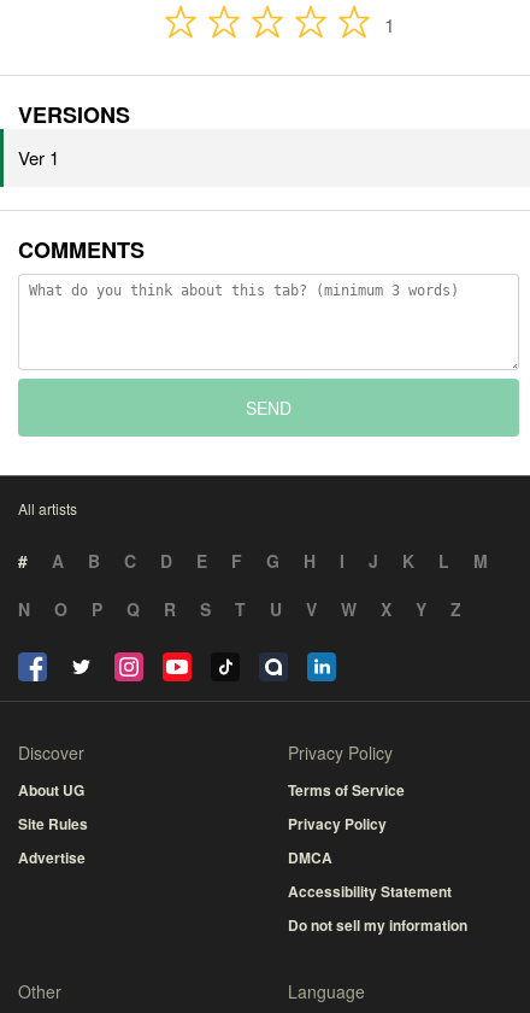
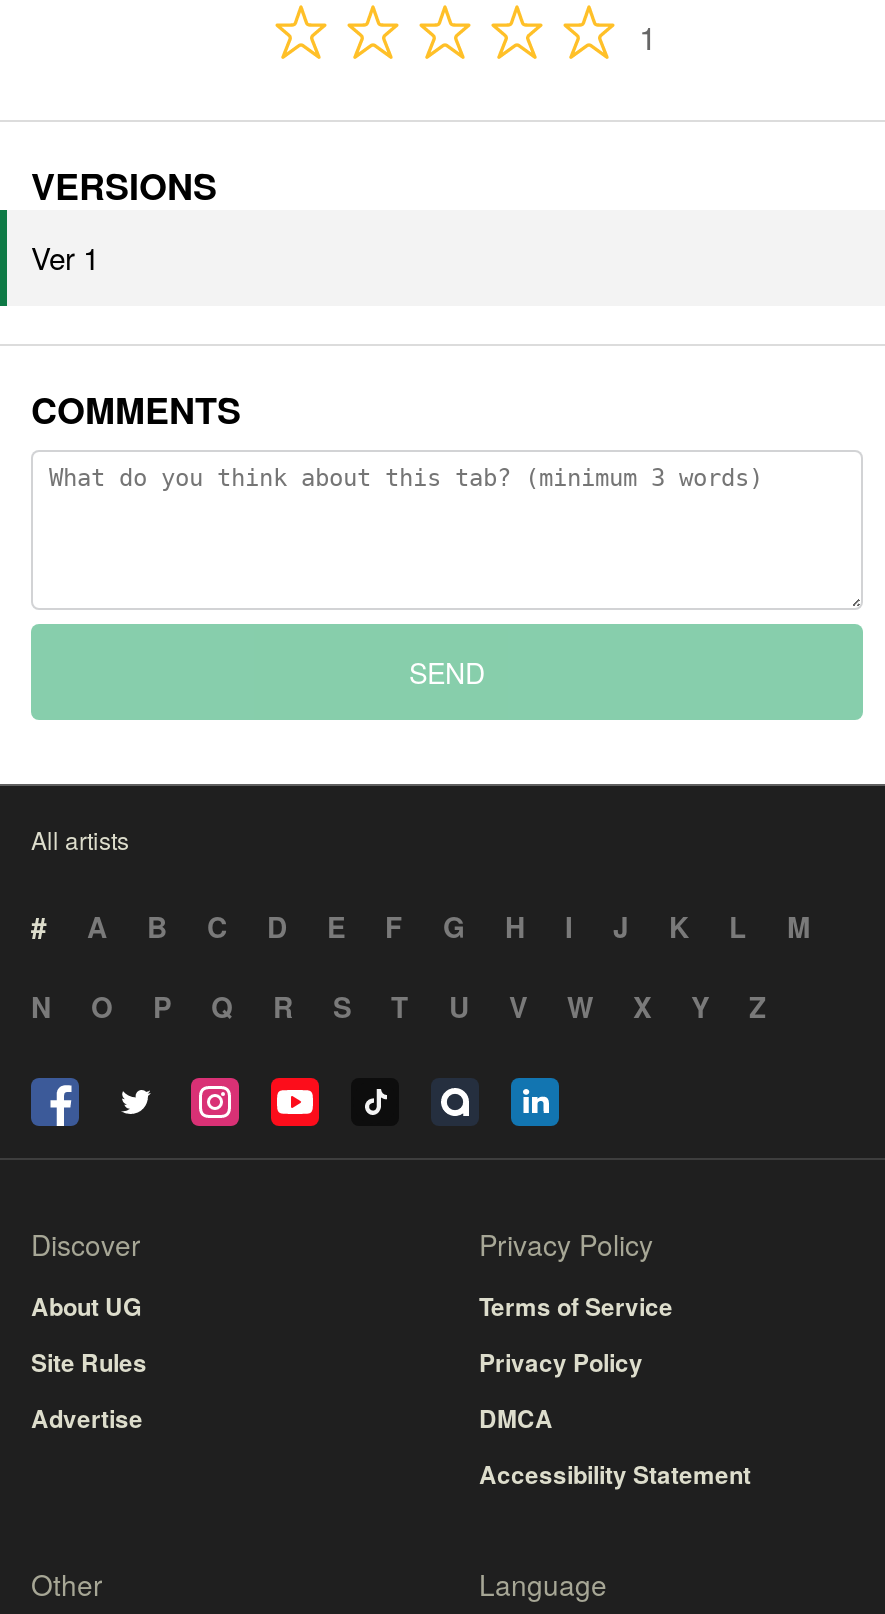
[288,914,467,936] Do not sell my information -> none

